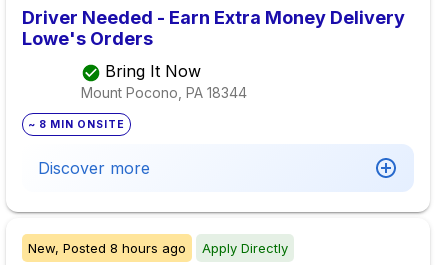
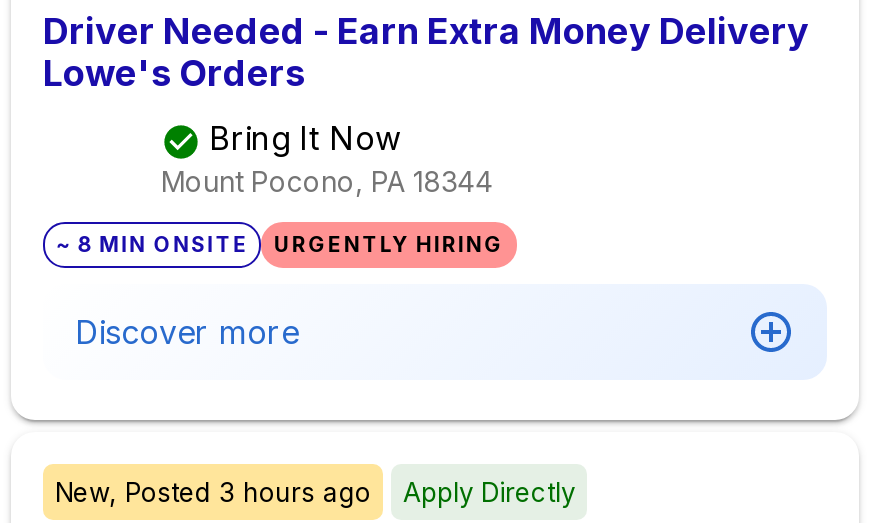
none -> [274,232,504,258] URGENTLY HIRING
[28,240,186,256] New, Posted 8 hours ago -> [55,476,371,508] New, Posted 3 hours ago

